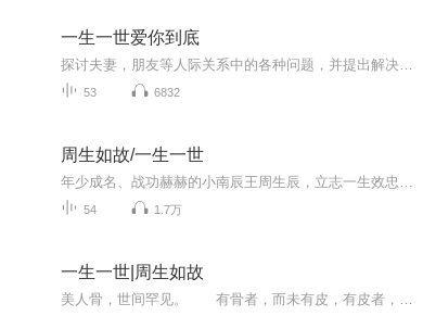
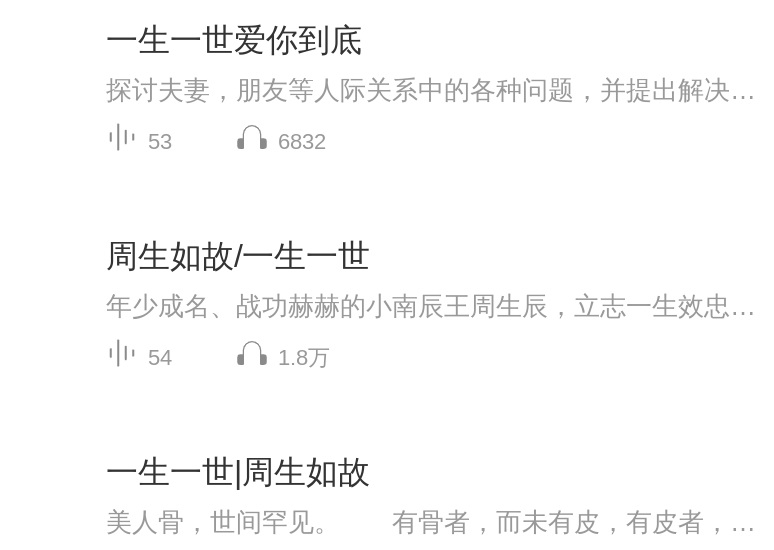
[154,203,182,216] 1.7万 -> [278,345,330,369] 1.8万

